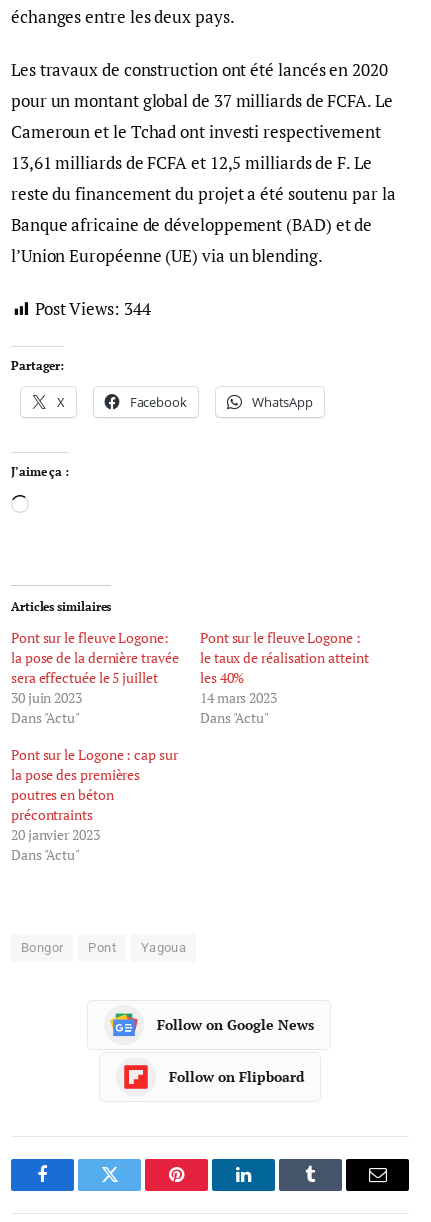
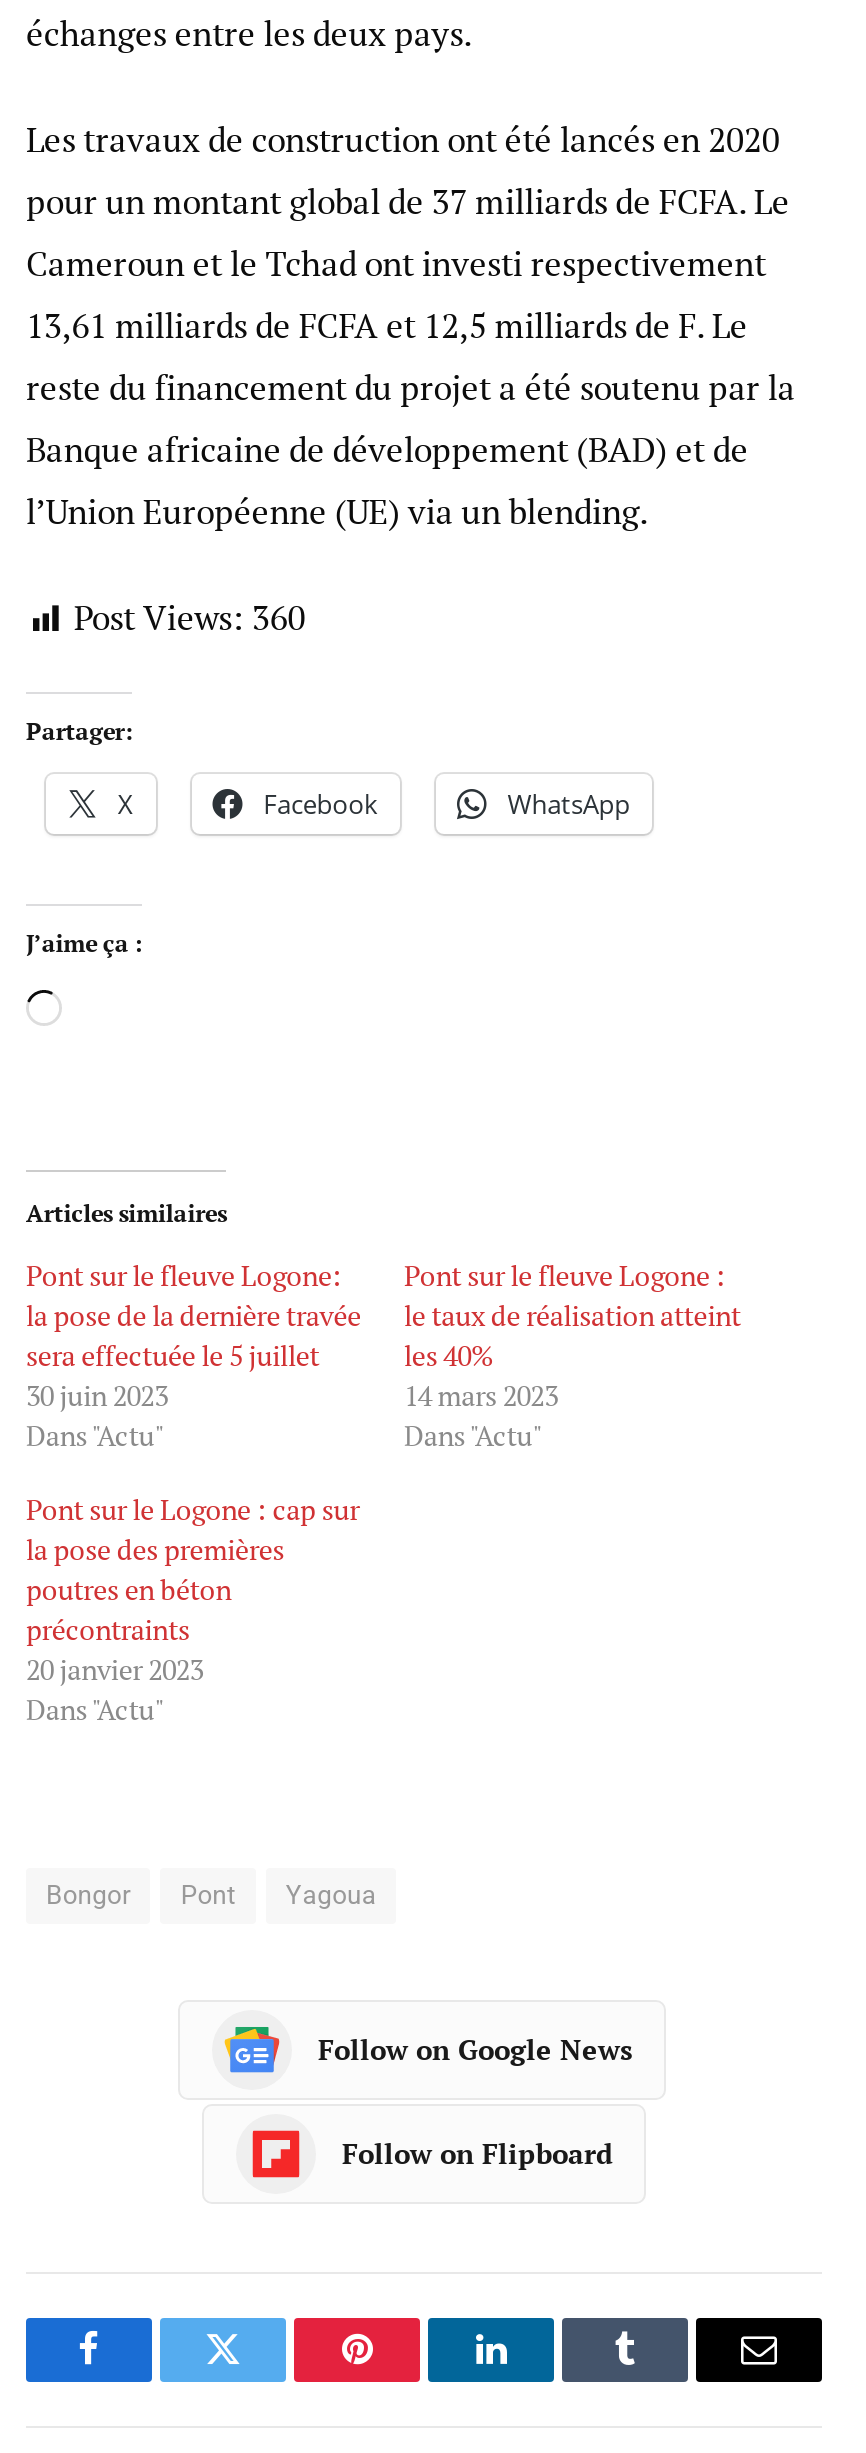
[35,297,151,320] Post Views: 344 -> [74,595,305,641] Post Views: 360

